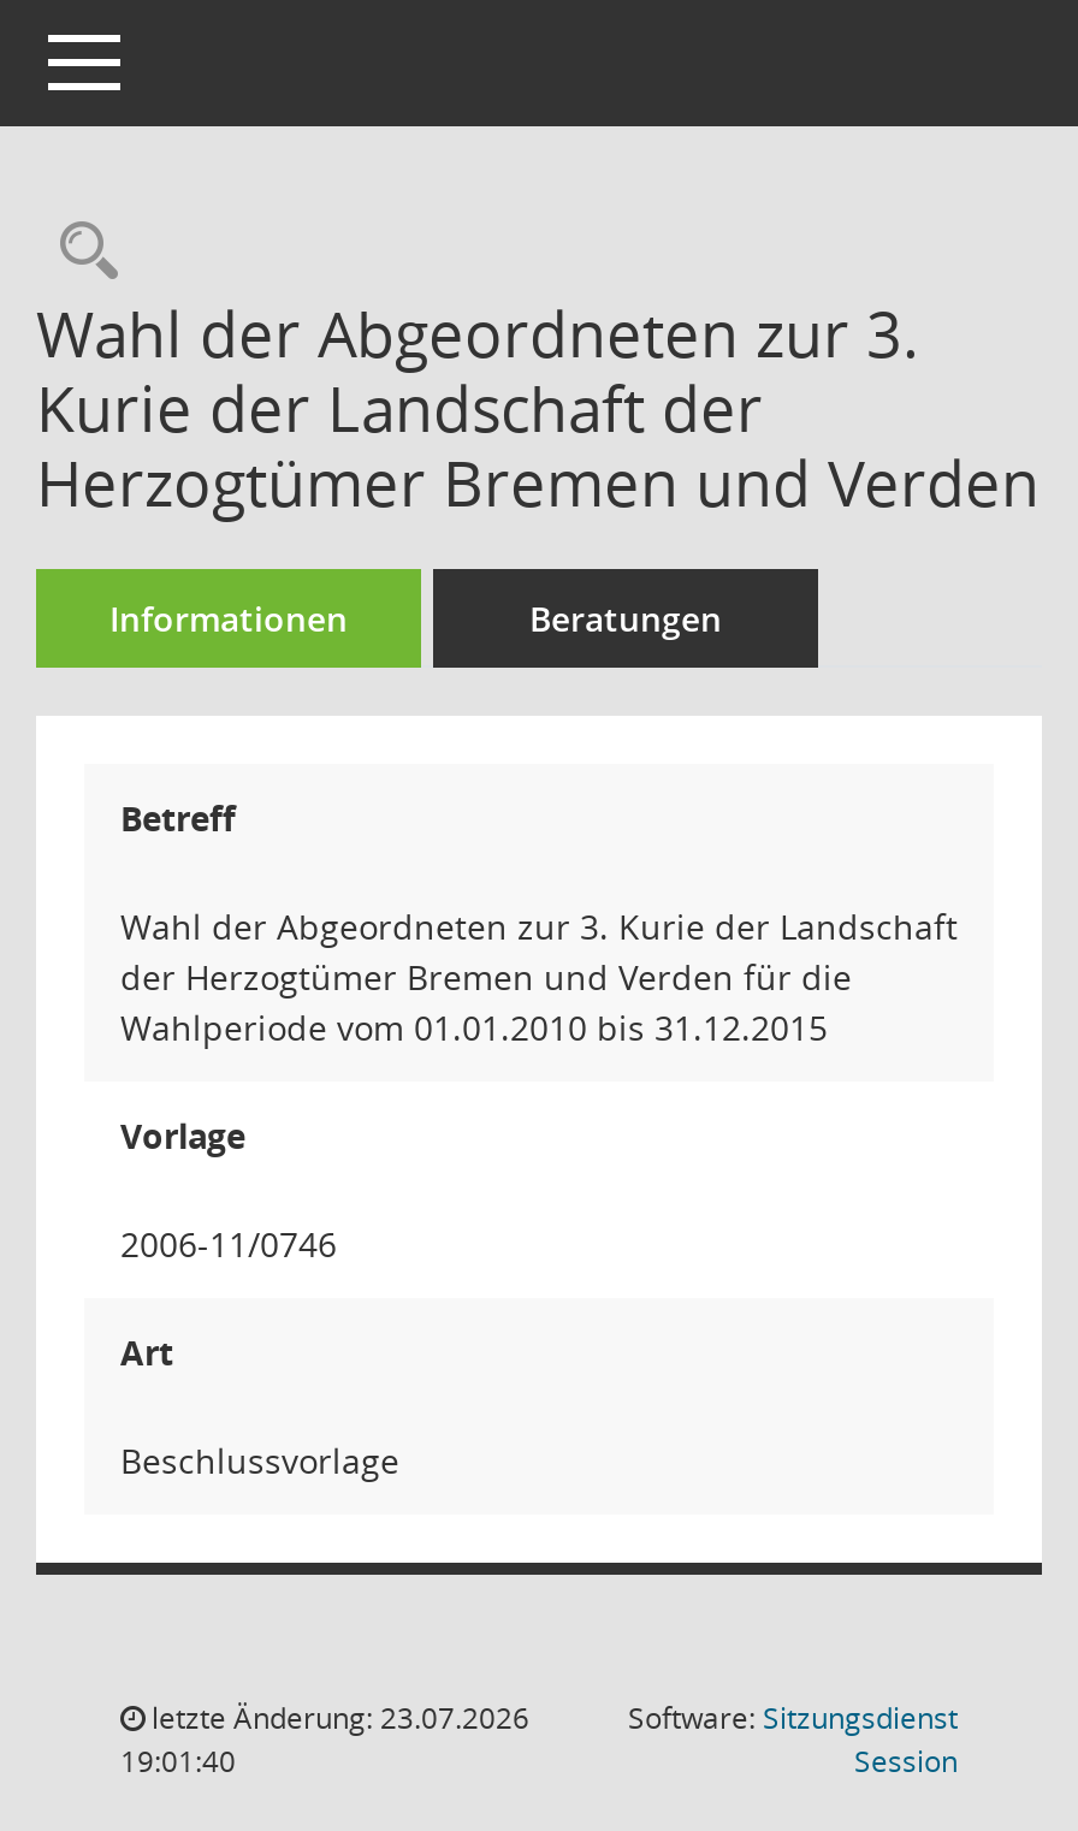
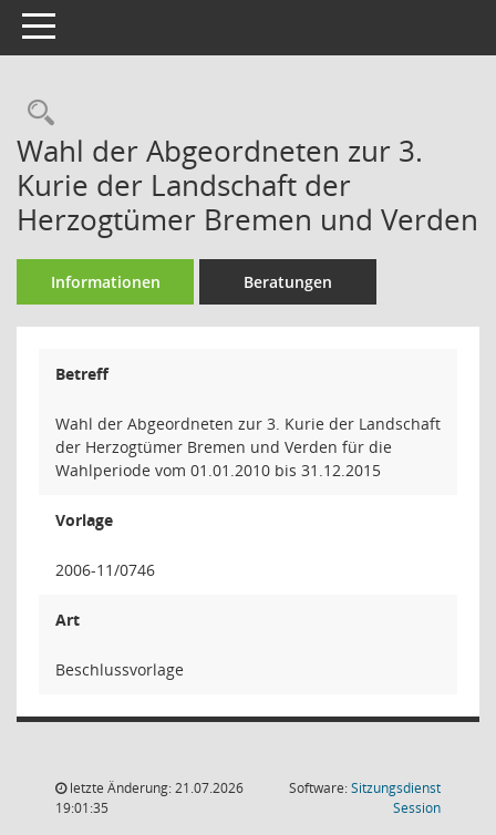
[144,1697,529,1738] letzte Änderung: 23.07.2026 -> [66,779,244,797] letzte Änderung: 21.07.2026
[120,1741,236,1782] 19:01:40 -> [55,798,108,817] 19:01:35

